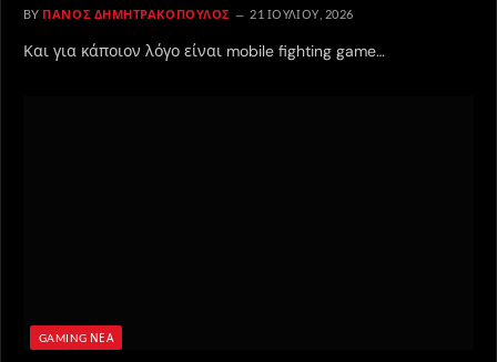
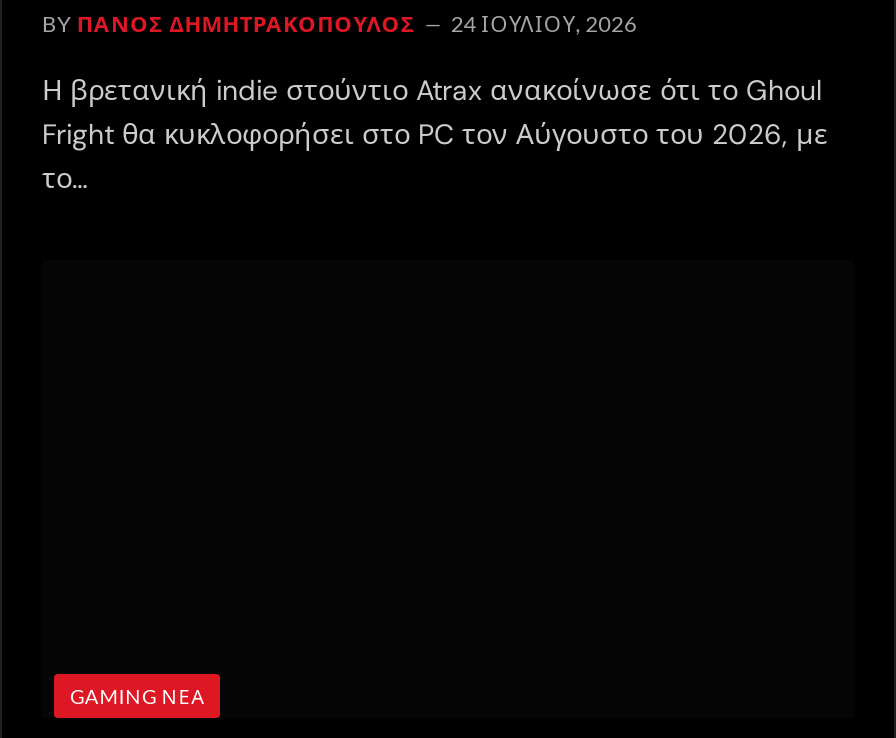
[250,7,353,21] 21 ΙΟΥΛΊΟΥ, 2026 -> [451,11,637,37] 24 ΙΟΥΛΊΟΥ, 2026
[23,41,385,61] Και για κάποιον λόγο είναι mobile fighting game… -> [42,73,828,197] Η βρετανική indie στούντιο Atrax ανακοίνωσε ότι το Ghoul | Fright θα κυκλοφορήσει στο PC τον Αύγουστο του 2026, με | το…

